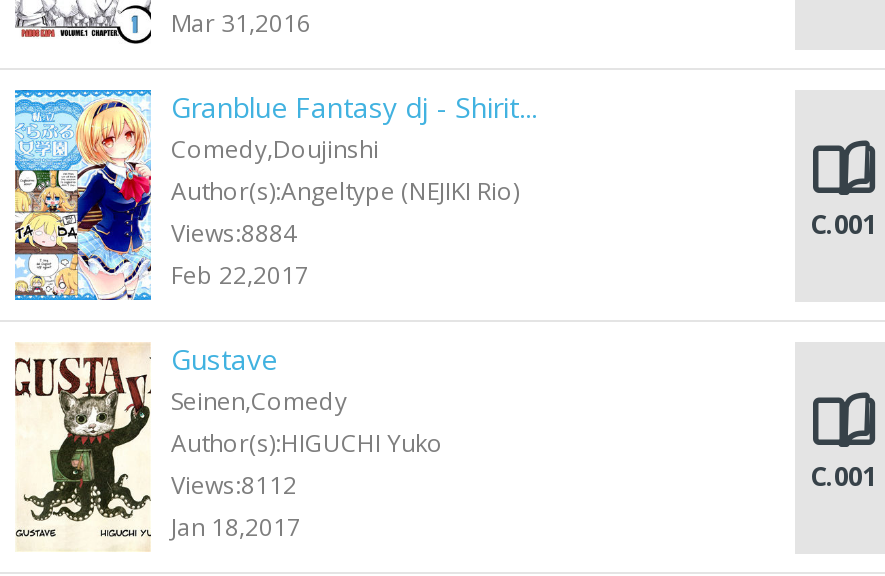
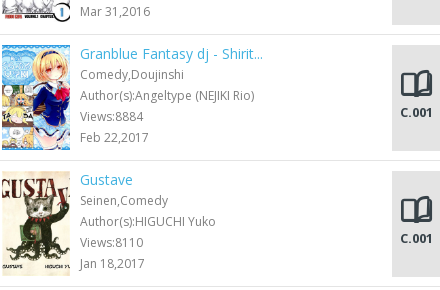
[171,468,297,502] Views:8112 -> [80,234,143,251] Views:8110

